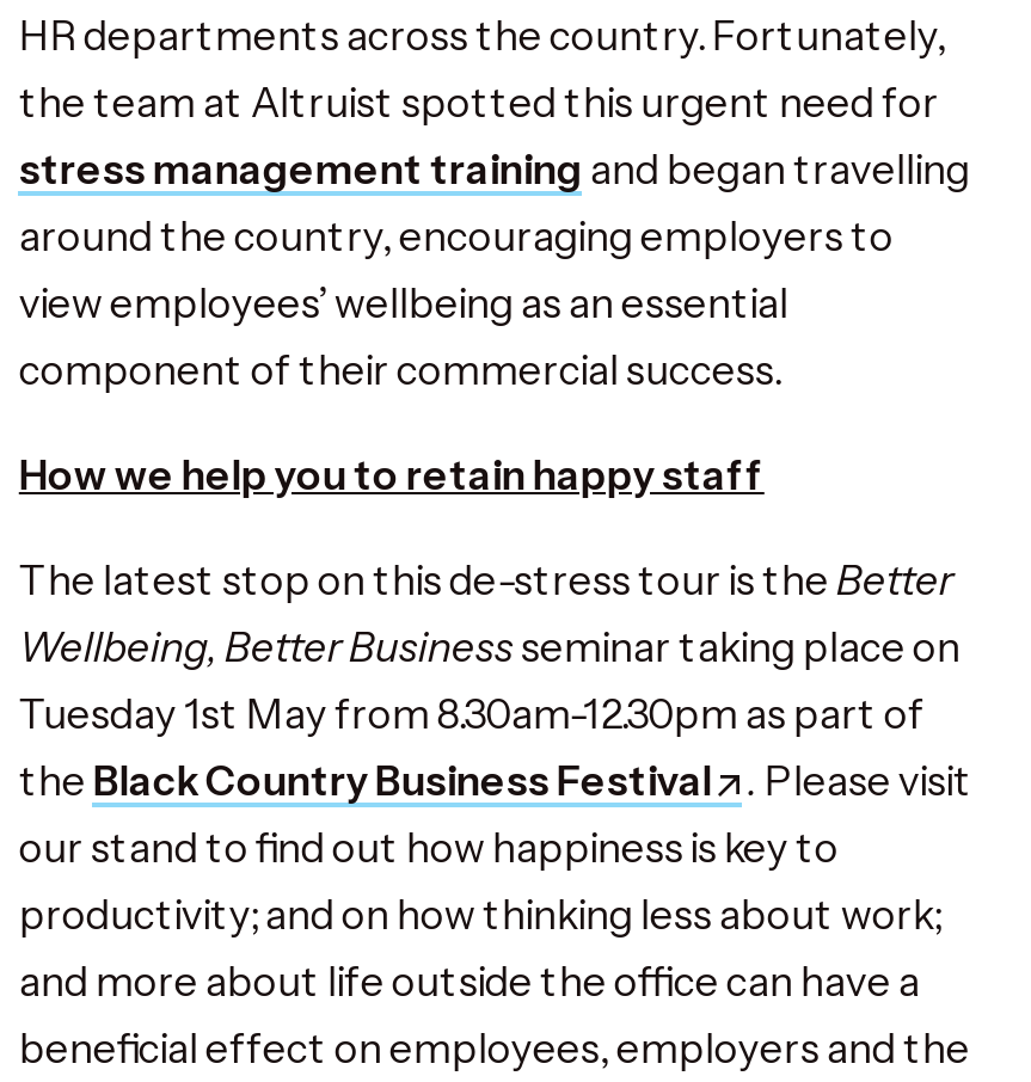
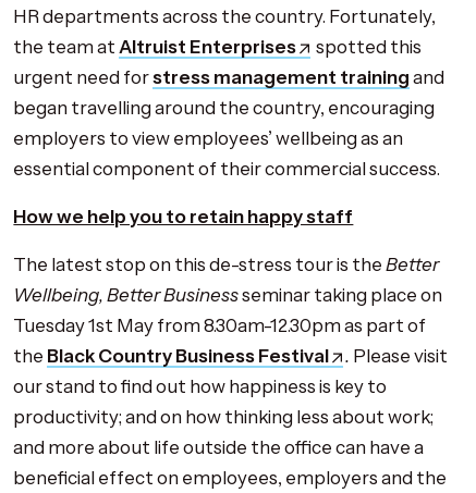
[19,77,970,395] the team at Altruist spotted this urgent need for | stress management training and began travelling | around the country, encouraging employers to | view employees’ wellbeing as an essential | component of their commercial success. -> [14,35,445,180] the team at Altruist Enterprises | spotted this | urgent need for stress management training and | began travelling around the country, encouraging | employers to view employees’ wellbeing as an | essential component of their commercial success.

